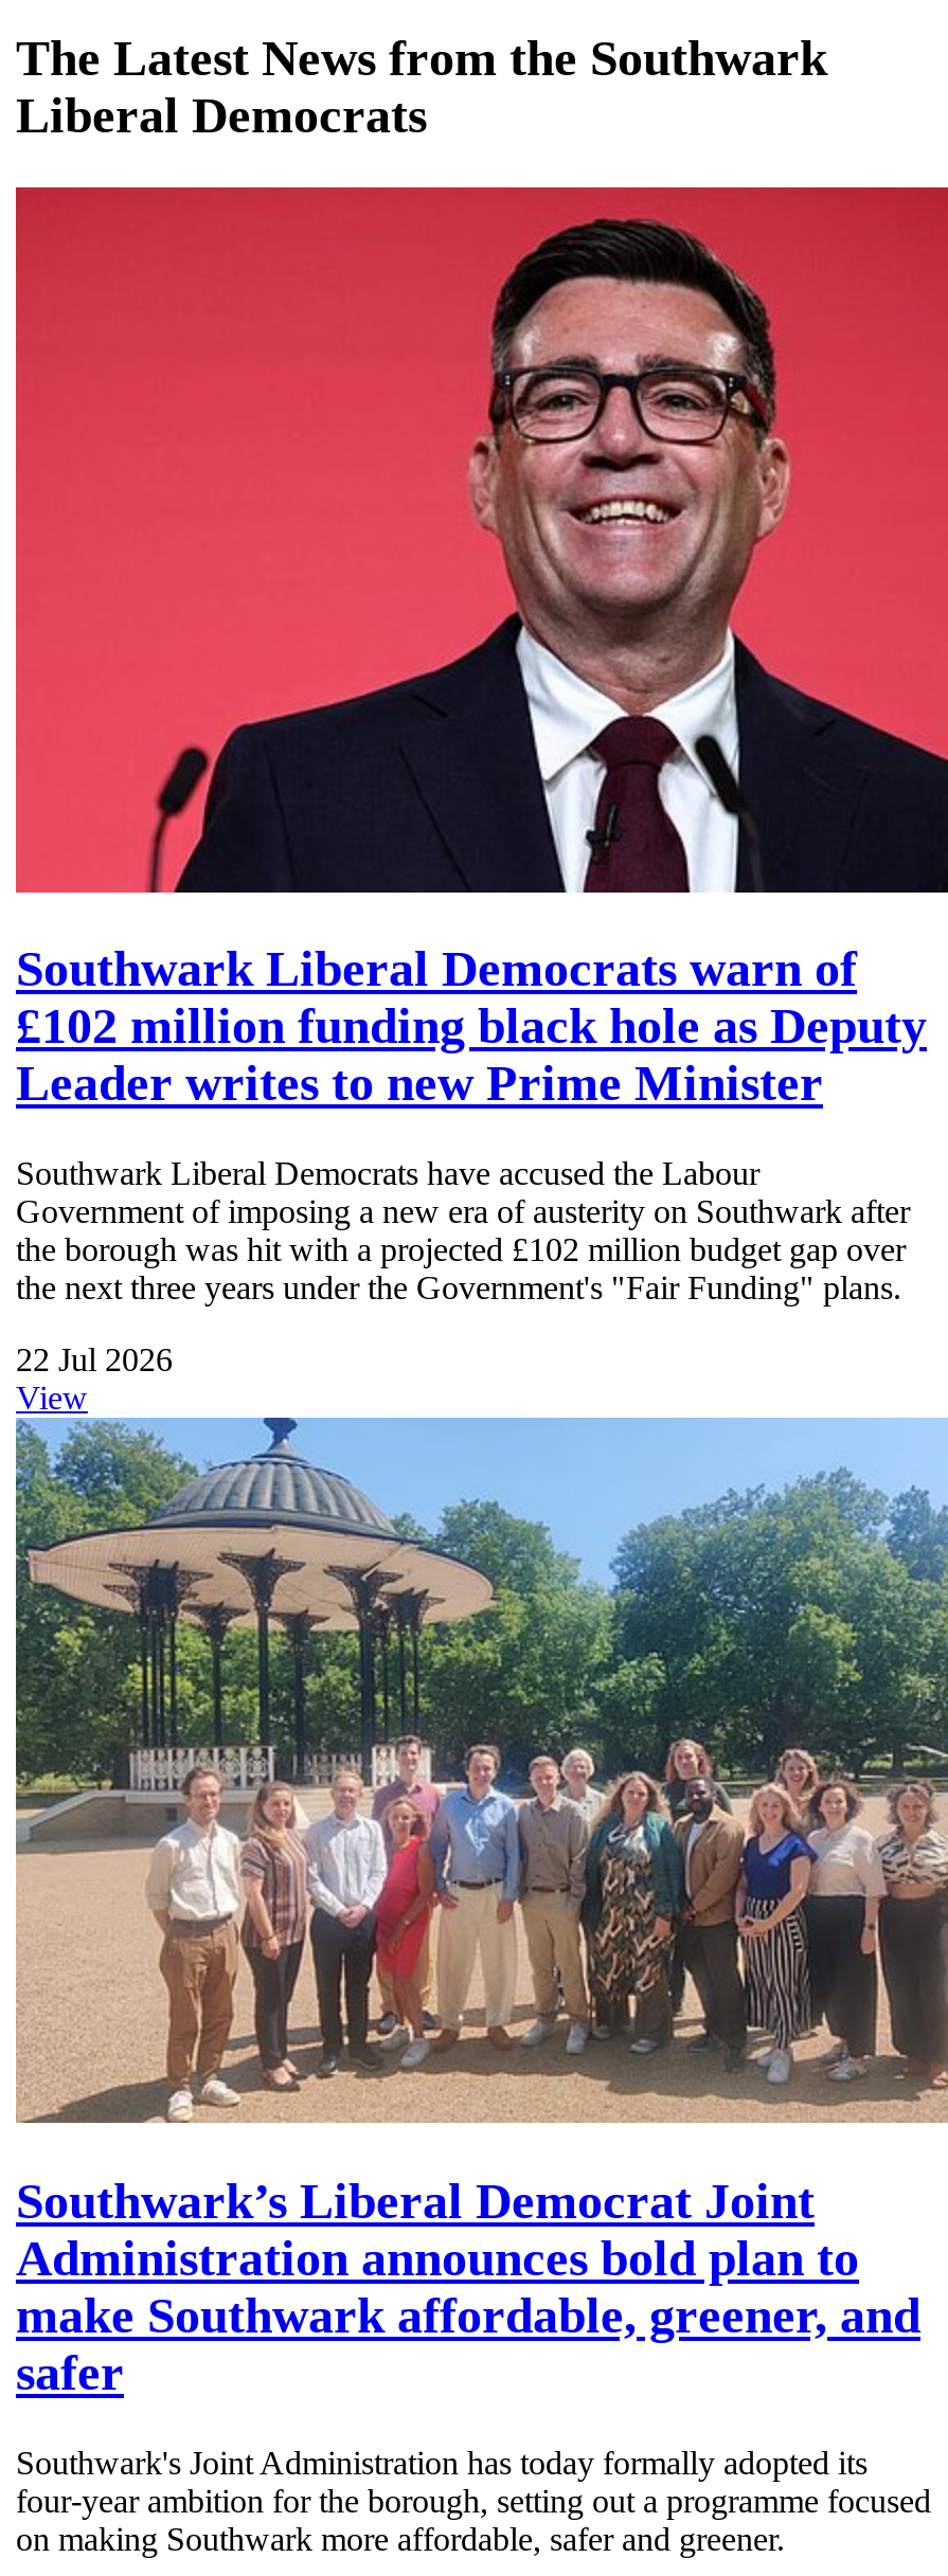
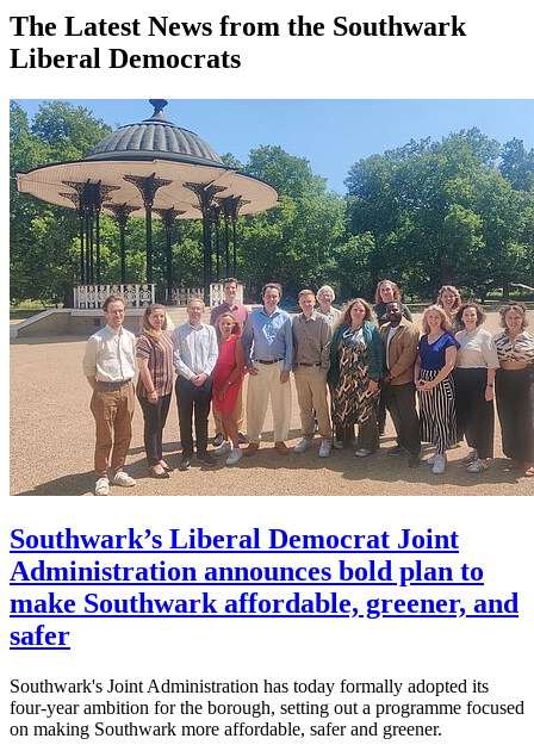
[14,185,942,1416] [image] | Southwark Liberal Democrats warn of | £102 million funding black hole as Deputy | Leader writes to new Prime Minister | Southwark Liberal Democrats have accused the Labour | Government of imposing a new era of austerity on Southwark after | the borough was hit with a projected £102 million budget gap over | the next three years under the Government's "Fair Funding" plans. | 22 Jul 2026 | View -> none

